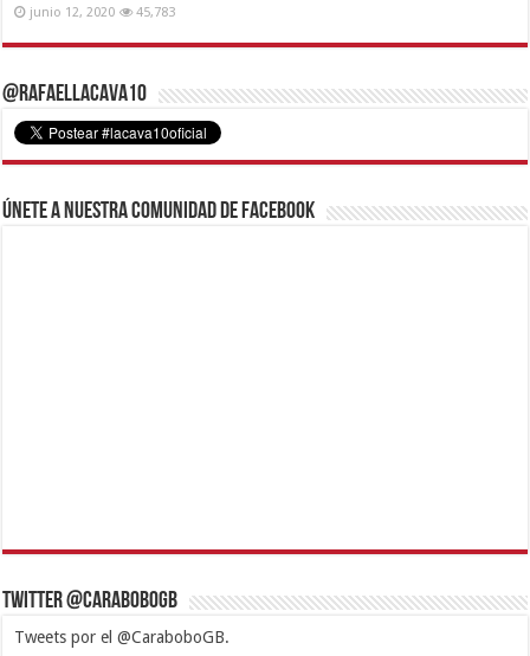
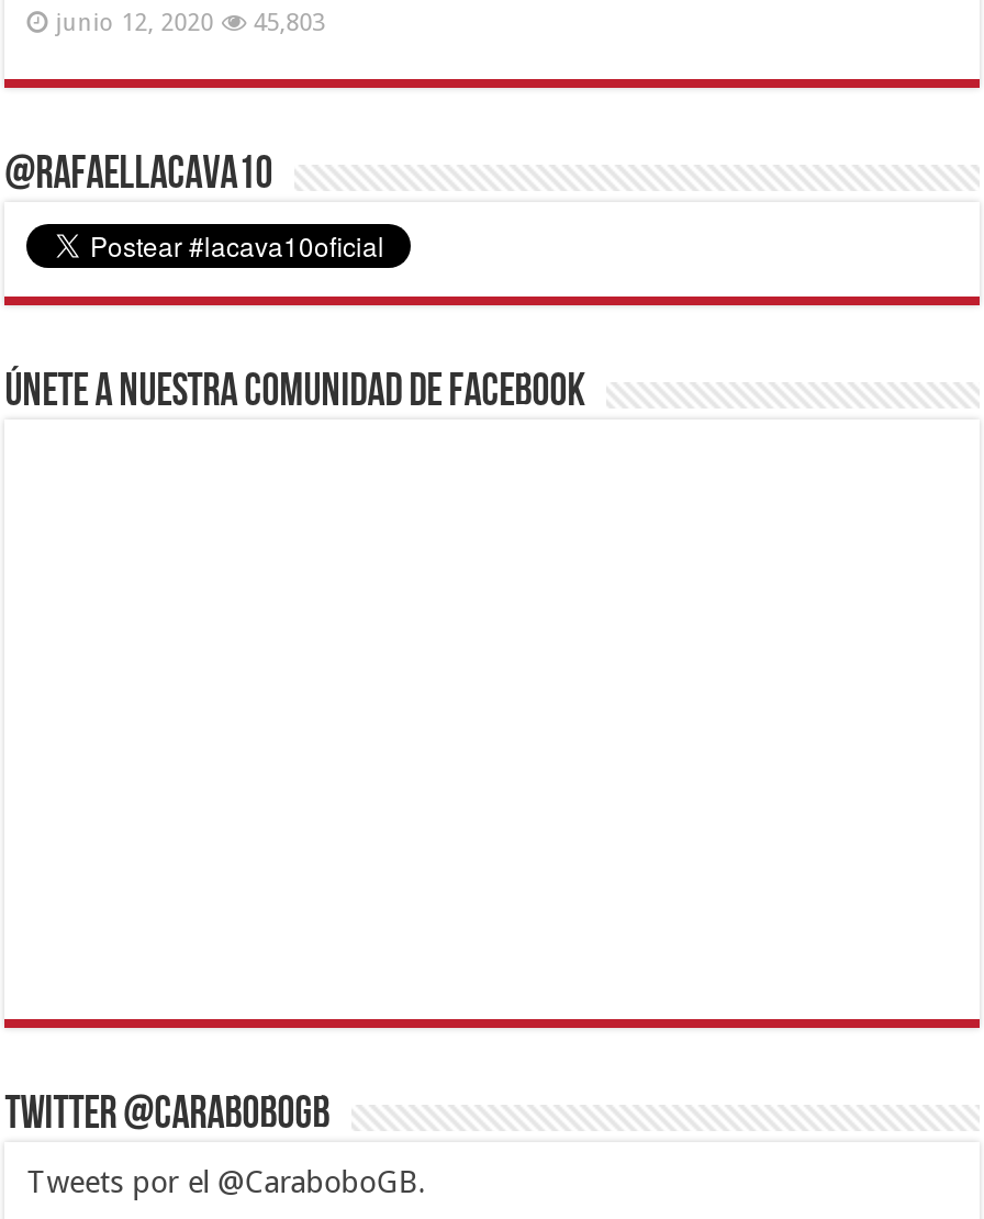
[30,4,175,20] junio 12, 2020 45,783 -> [55,8,326,36] junio 12, 2020 45,803

